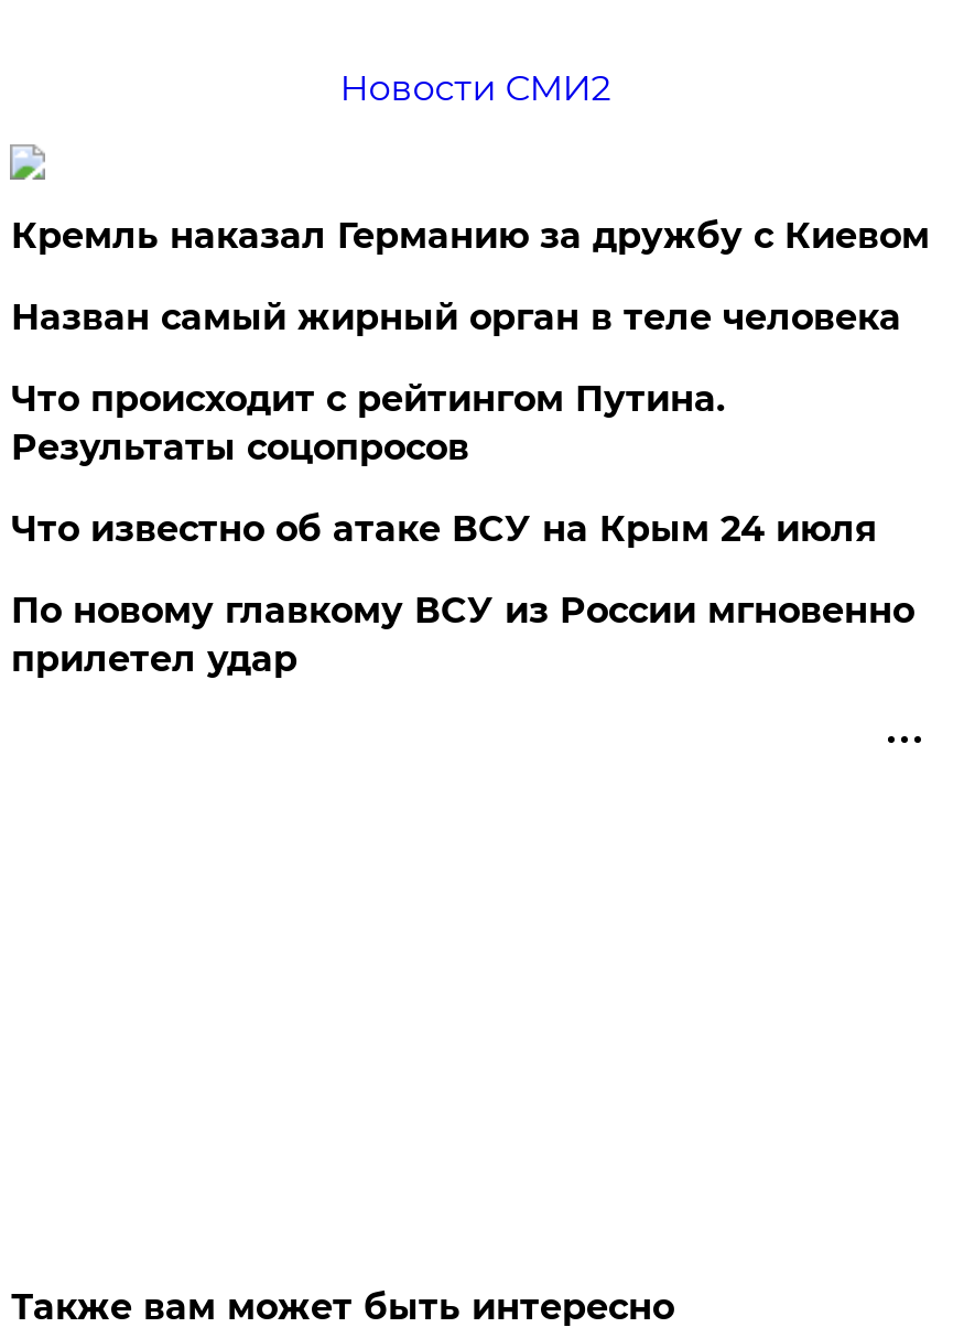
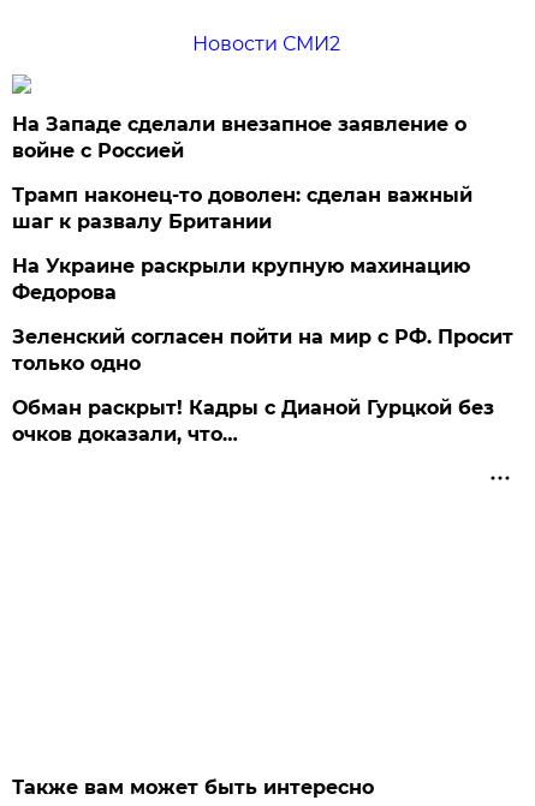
[11,215,930,257] Кремль наказал Германию за дружбу с Киевом -> [13,113,467,162] На Западе сделали внезапное заявление о | войне с Россией
[11,297,901,339] Назван самый жирный орган в теле человека -> [13,183,473,233] Трамп наконец-то доволен: сделан важный | шаг к развалу Британии
[11,378,725,469] Что происходит с рейтингом Путина. | Результаты соцопросов -> [13,254,471,304] На Украине раскрыли крупную махинацию | Федорова
[11,509,877,550] Что известно об атаке ВСУ на Крым 24 июля -> [13,325,514,374] Зеленский согласен пойти на мир с РФ. Просит | только одно
[11,590,914,680] По новому главкому ВСУ из России мгновенно | прилетел удар -> [13,396,495,445] Обман раскрыт! Кадры с Дианой Гурцкой без | очков доказали, что…

